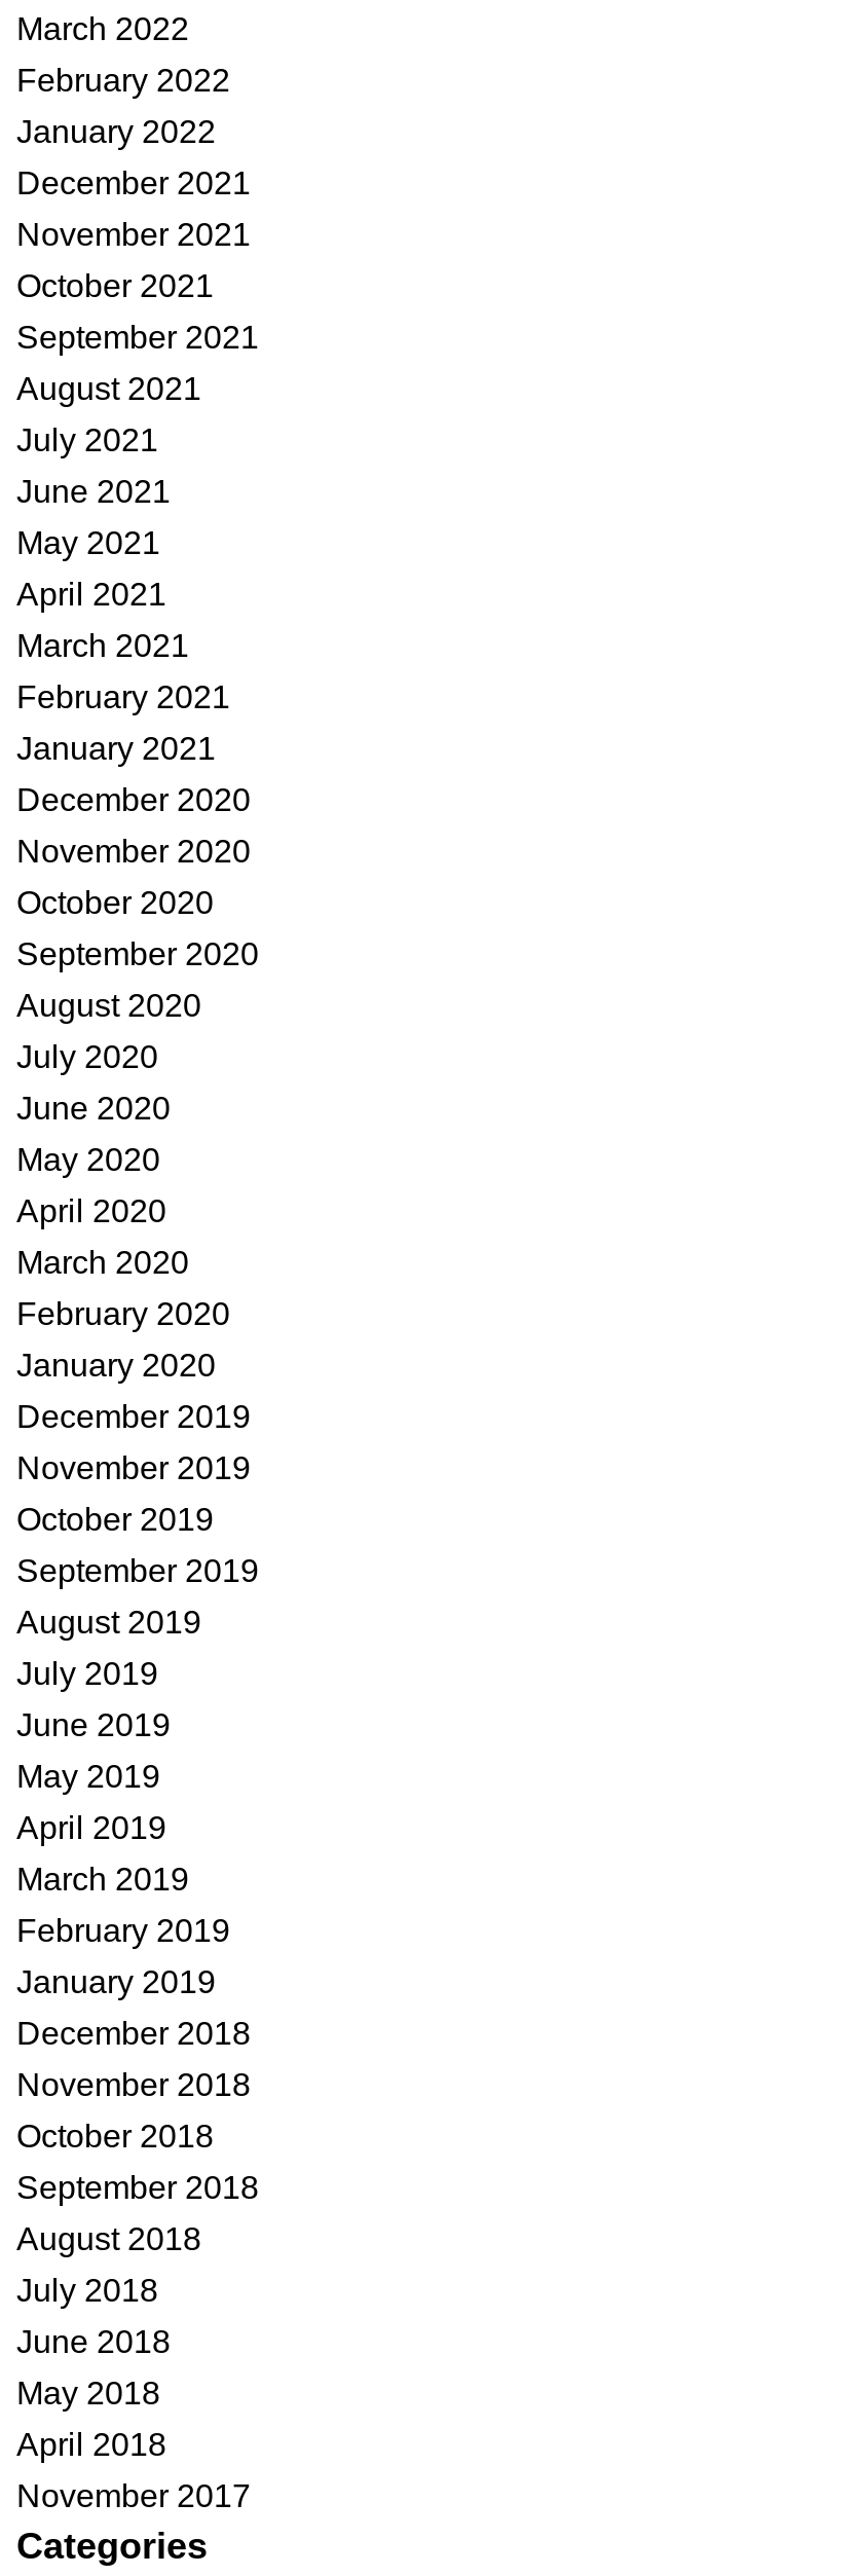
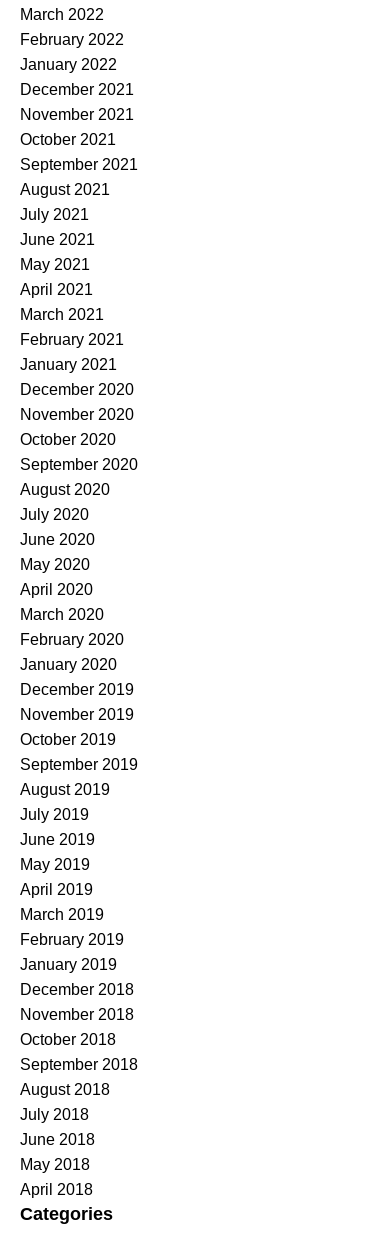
[16,2478,251,2513] November 2017 -> none

